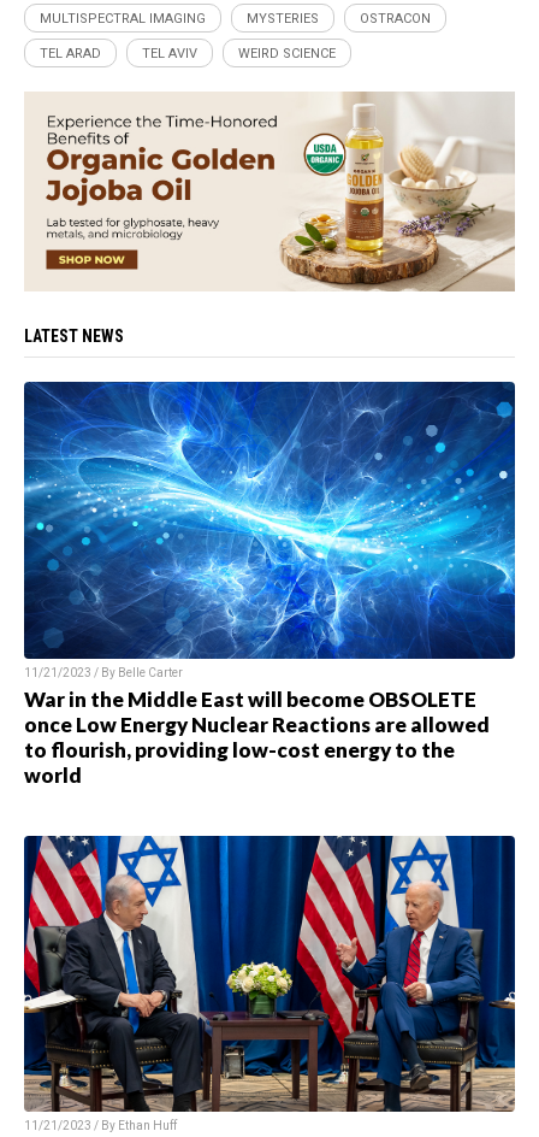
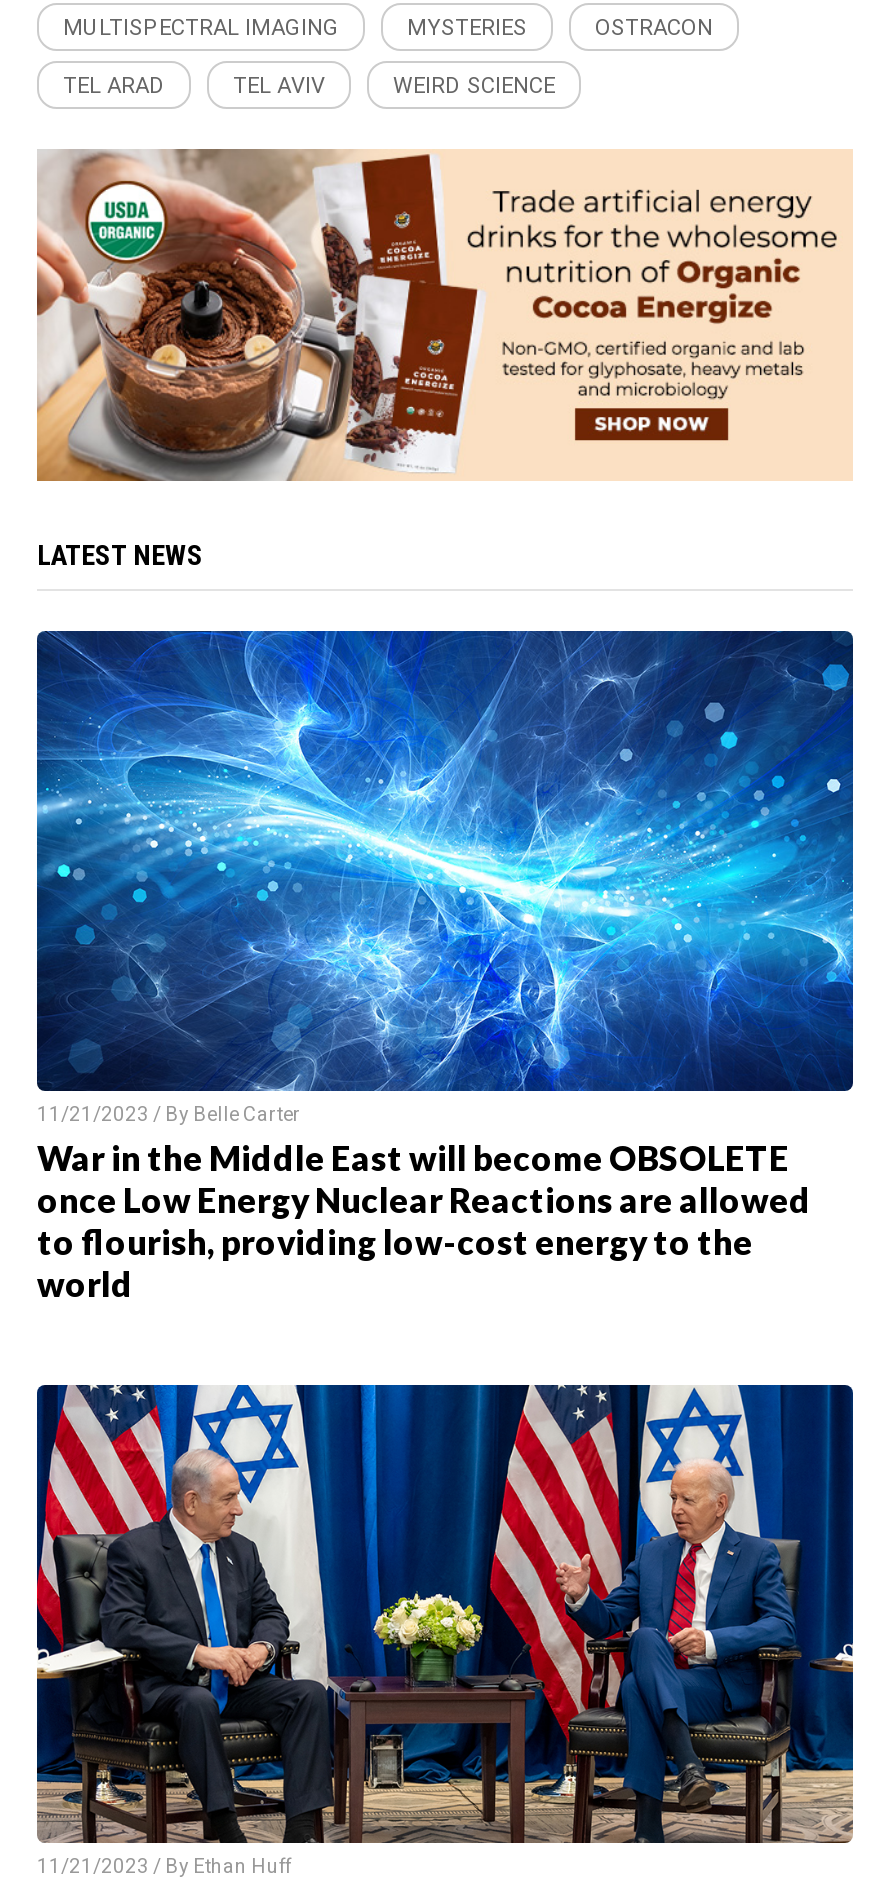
[24,92,515,293] [image] -> [35,149,851,483] [image]

